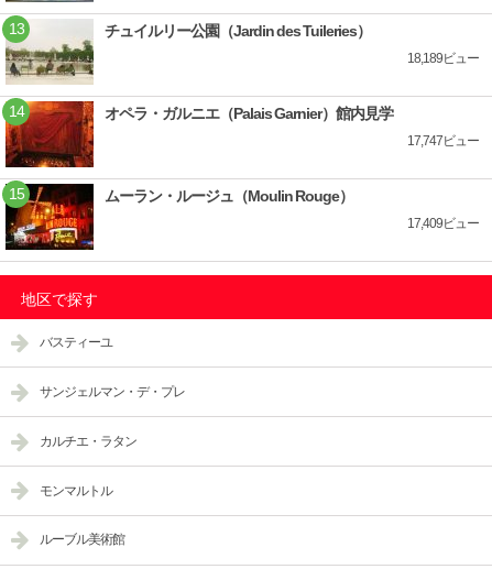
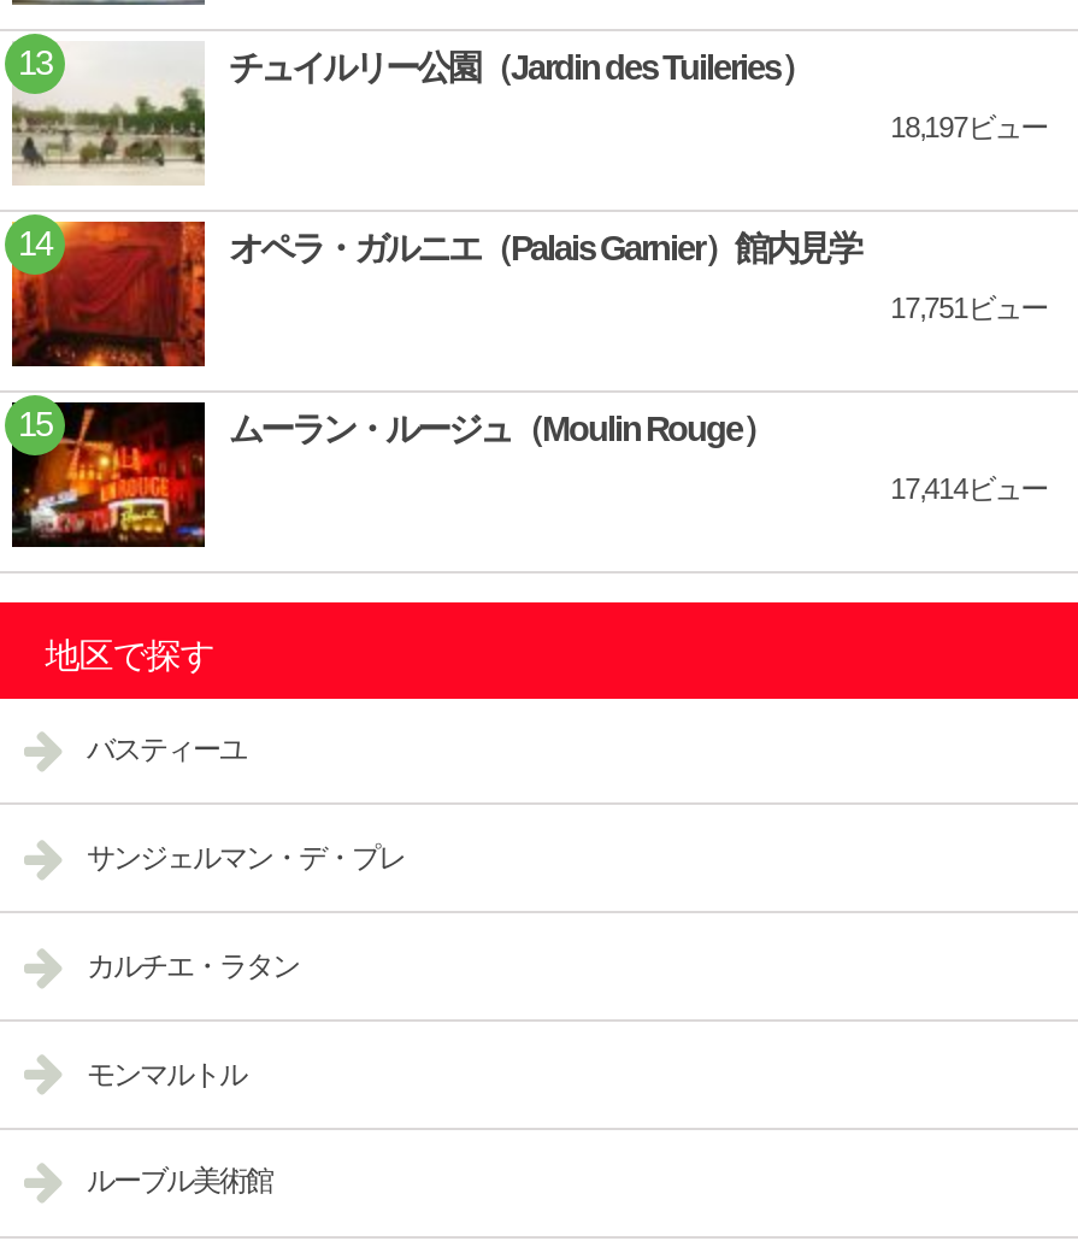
[407,51,478,66] 18,189ビュー -> [890,111,1047,145] 18,197ビュー
[407,133,478,149] 17,747ビュー -> [890,292,1047,326] 17,751ビュー
[407,216,478,231] 17,409ビュー -> [890,473,1047,506] 17,414ビュー

